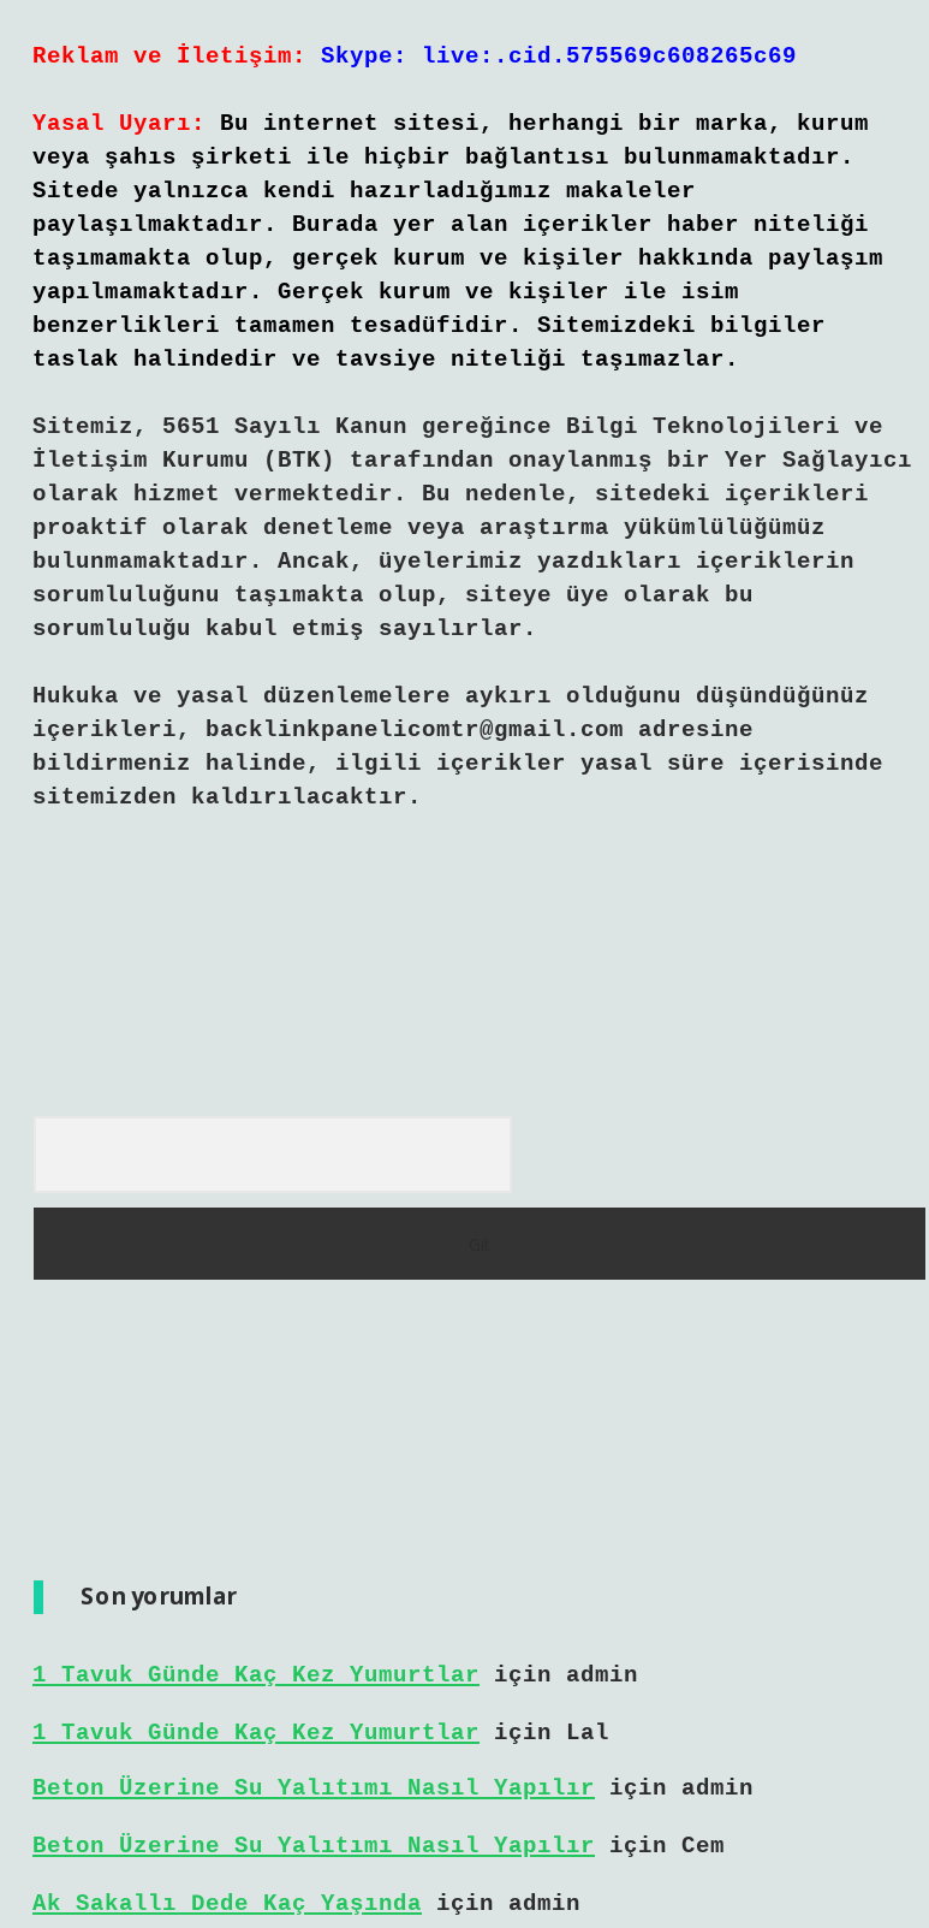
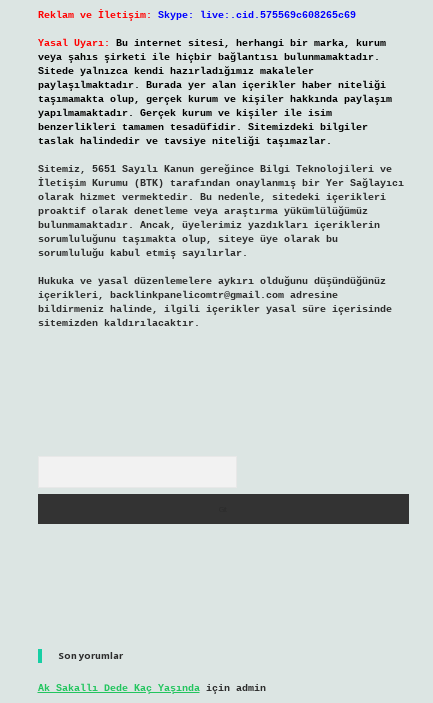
[32,1663,754,1859] 1 Tavuk Günde Kaç Kez Yumurtlar için admin | 1 Tavuk Günde Kaç Kez Yumurtlar için Lal | Beton Üzerine Su Yalıtımı Nasıl Yapılır için admin | Beton Üzerine Su Yalıtımı Nasıl Yapılır için Cem -> none

